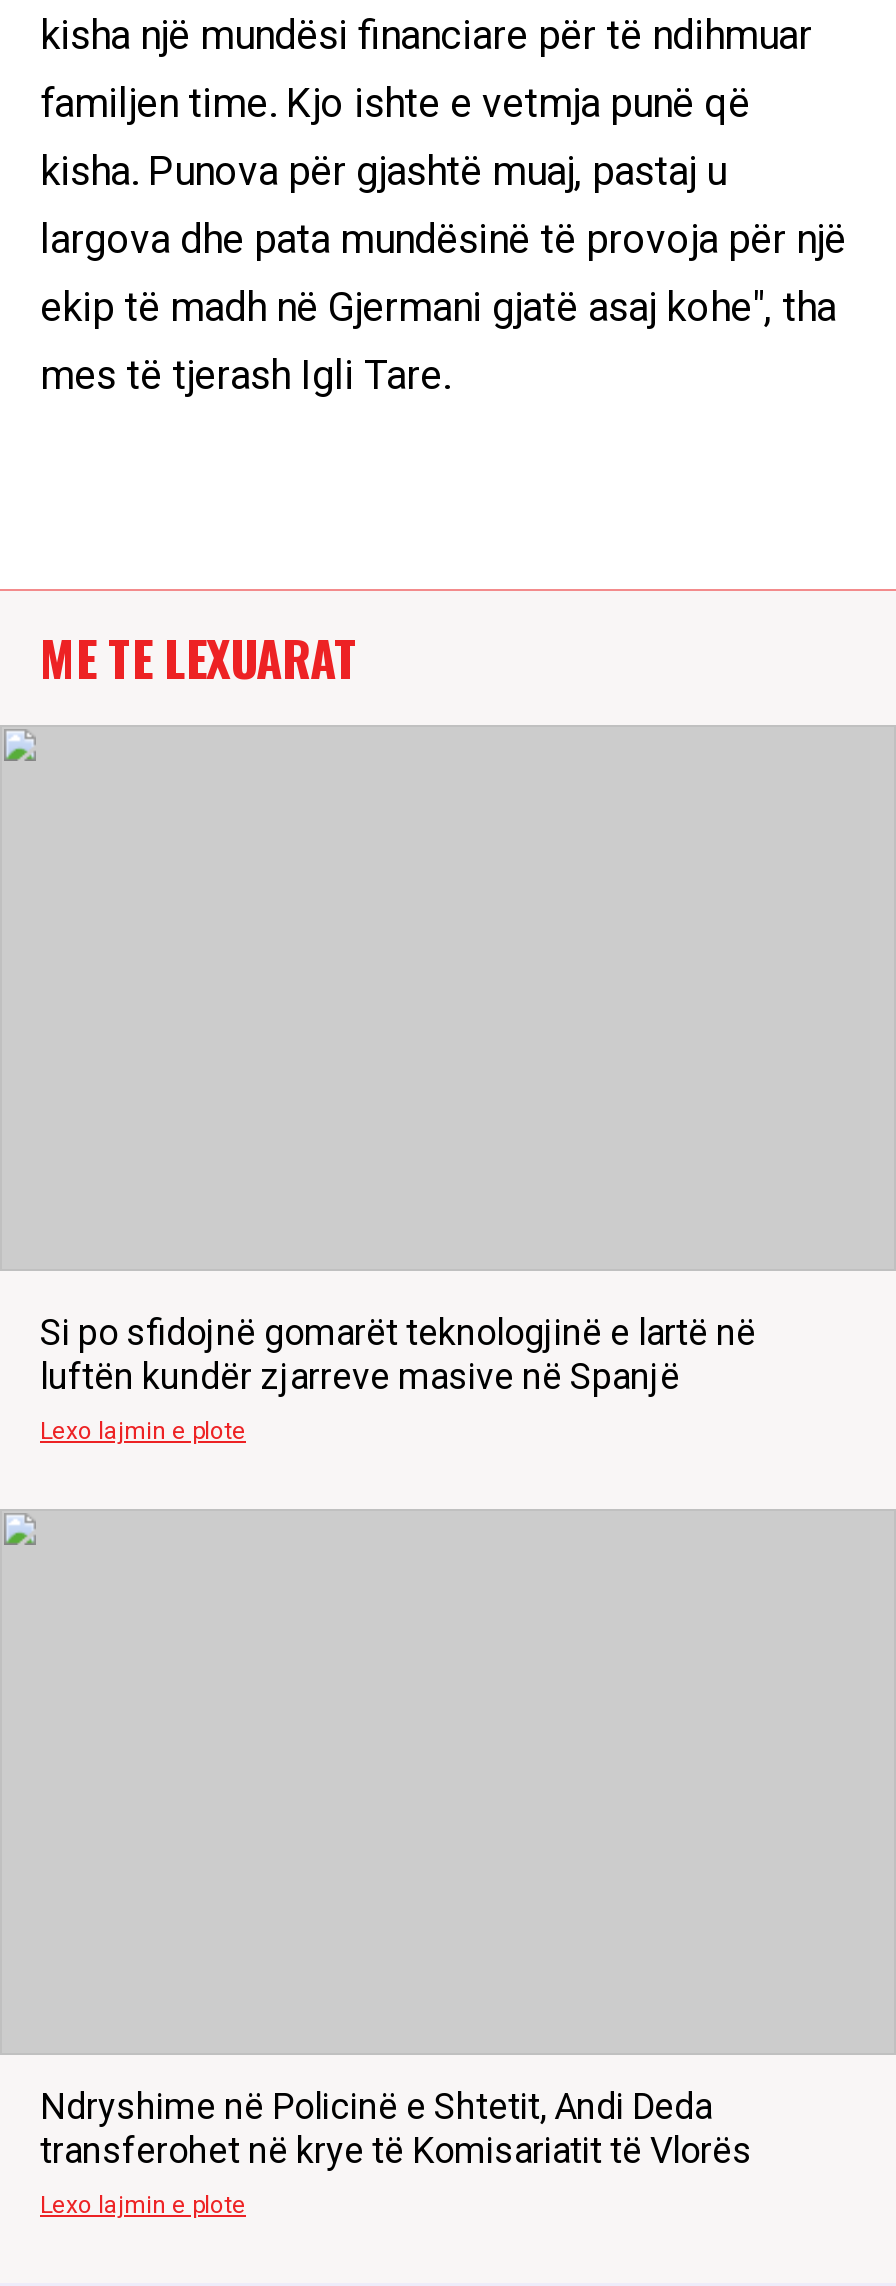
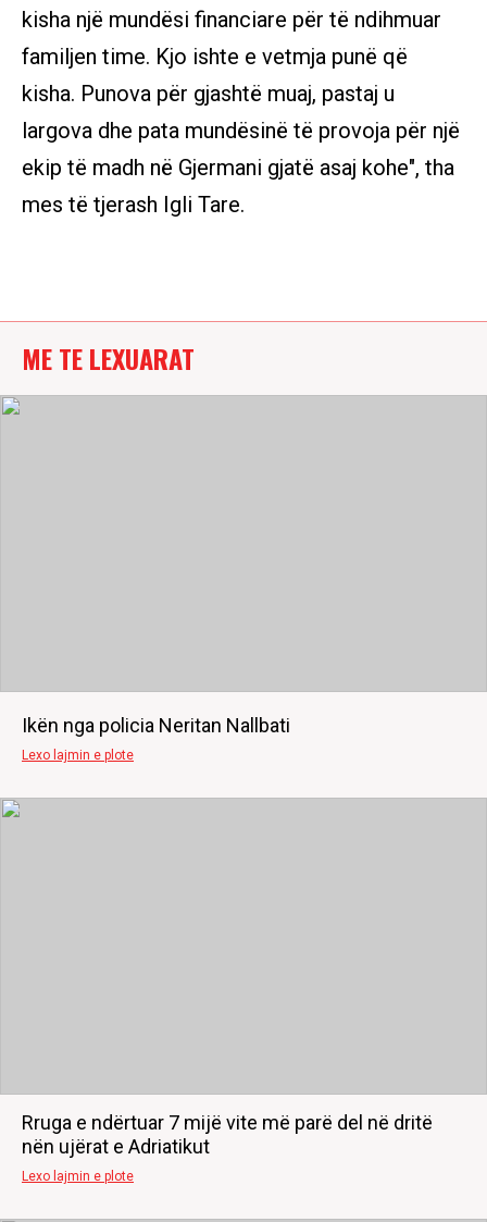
[40,1311,756,1397] Si po sfidojnë gomarët teknologjinë e lartë në | luftën kundër zjarreve masive në Spanjë -> [22,714,290,737] Ikën nga policia Neritan Nallbati
[40,2085,752,2171] Ndryshime në Policinë e Shtetit, Andi Deda | transferohet në krye të Komisariatit të Vlorës -> [22,1111,433,1158] Rruga e ndërtuar 7 mijë vite më parë del në dritë | nën ujërat e Adriatikut

